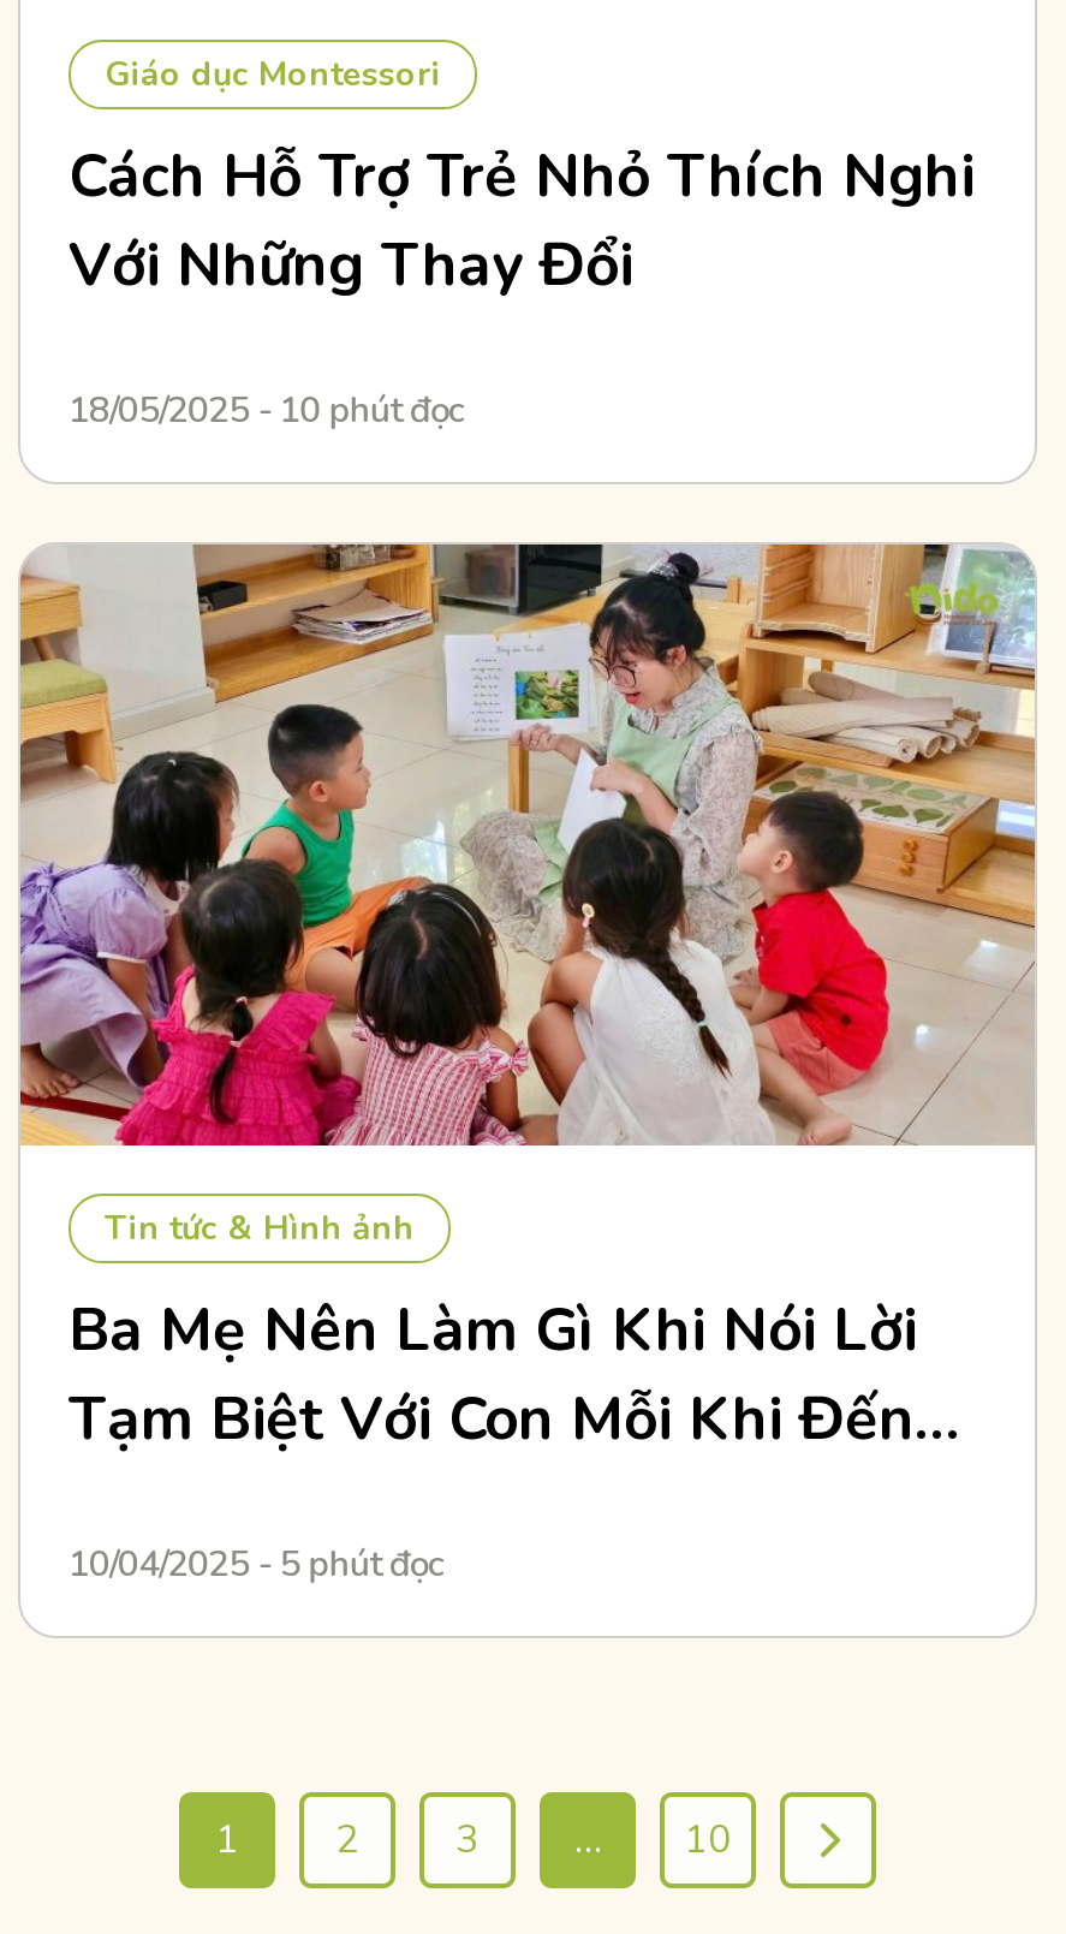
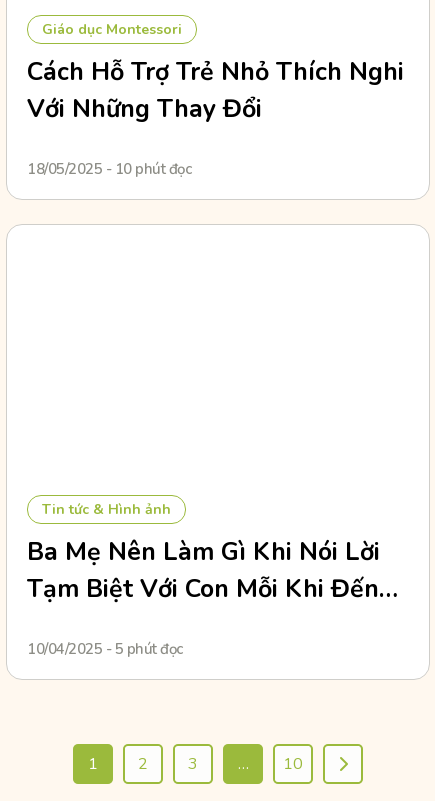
[18,542,1037,1148] [image] -> none

